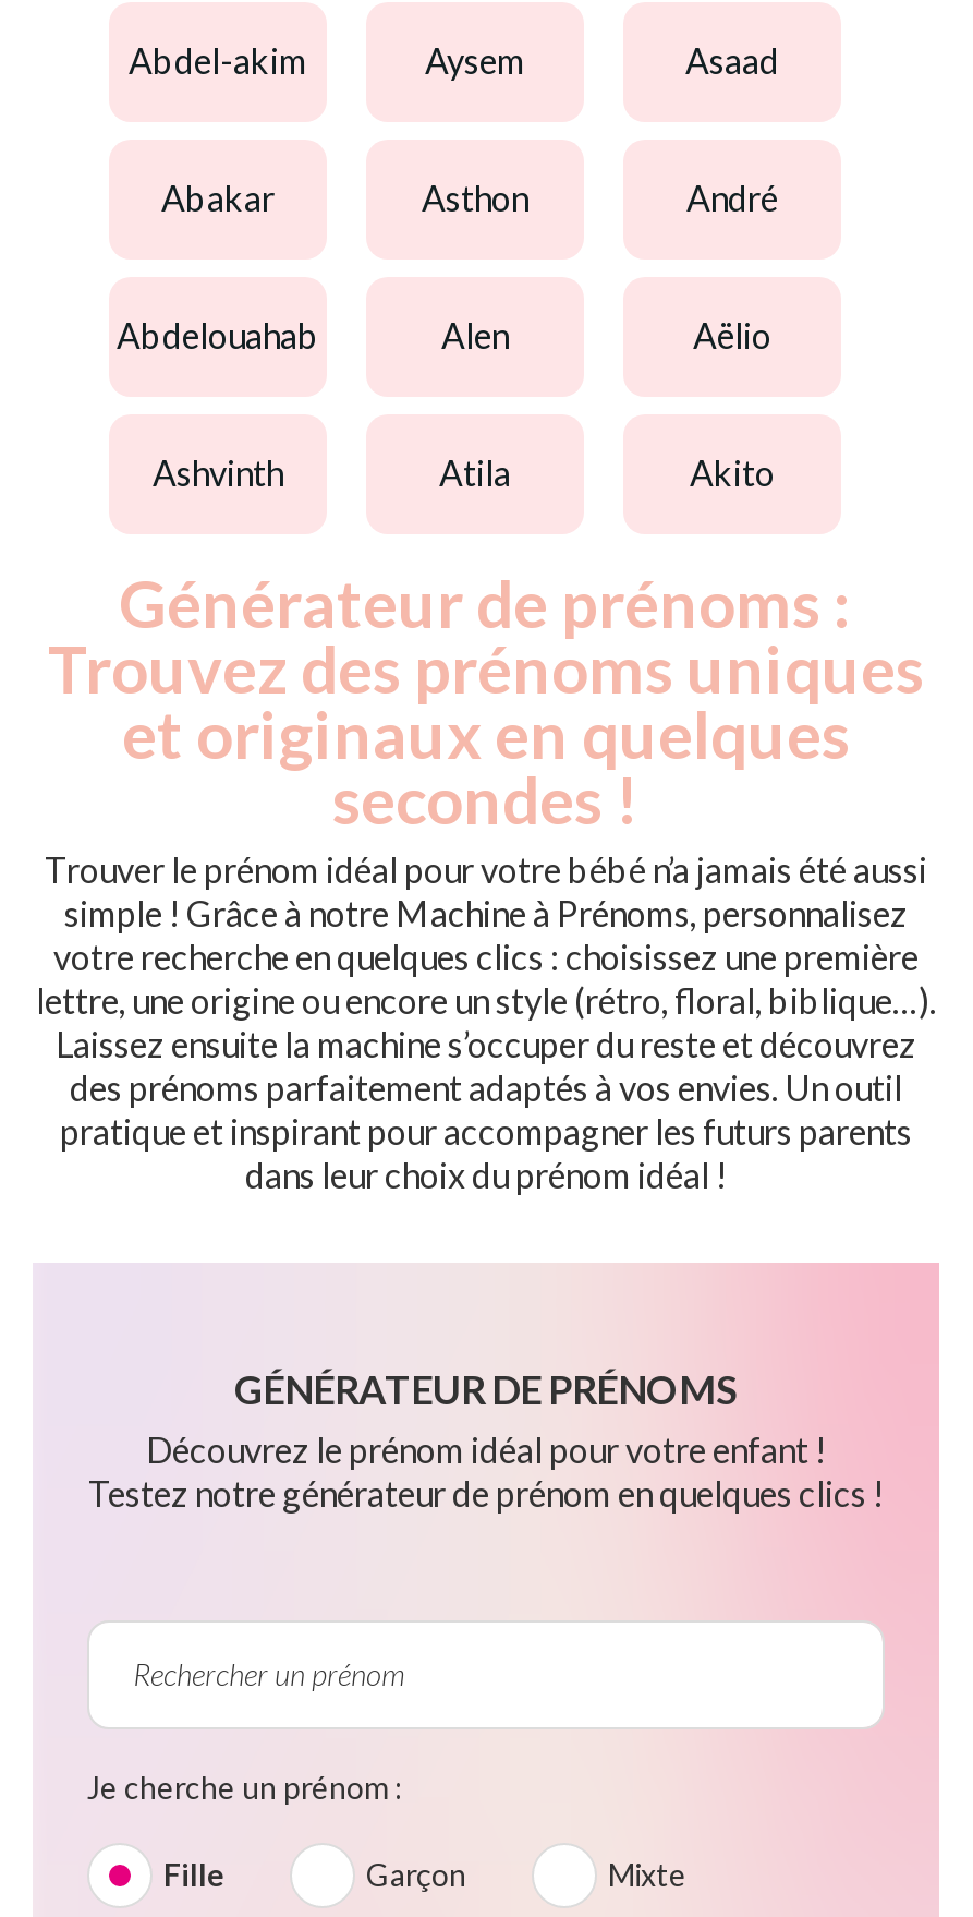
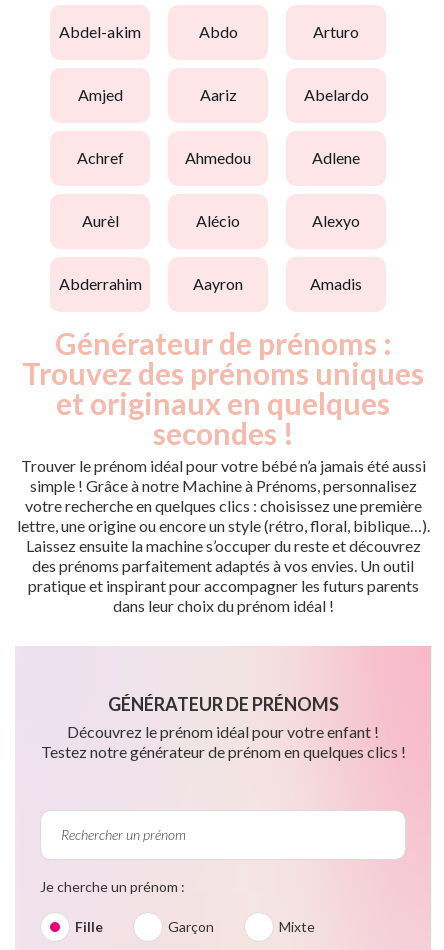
[141,39,779,493] aysem | asaad | abakar | asthon | andré | abdelouahab | alen | aëlio | ashvinth | atila | akito -> [69,22,368,293] abdo | arturo | amjed | aariz | abelardo | achref | ahmedou | adlene | aurèl | alécio | alexyo | abderrahim | aayron | amadis

